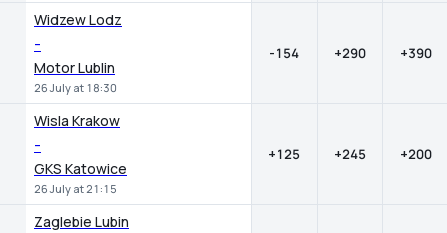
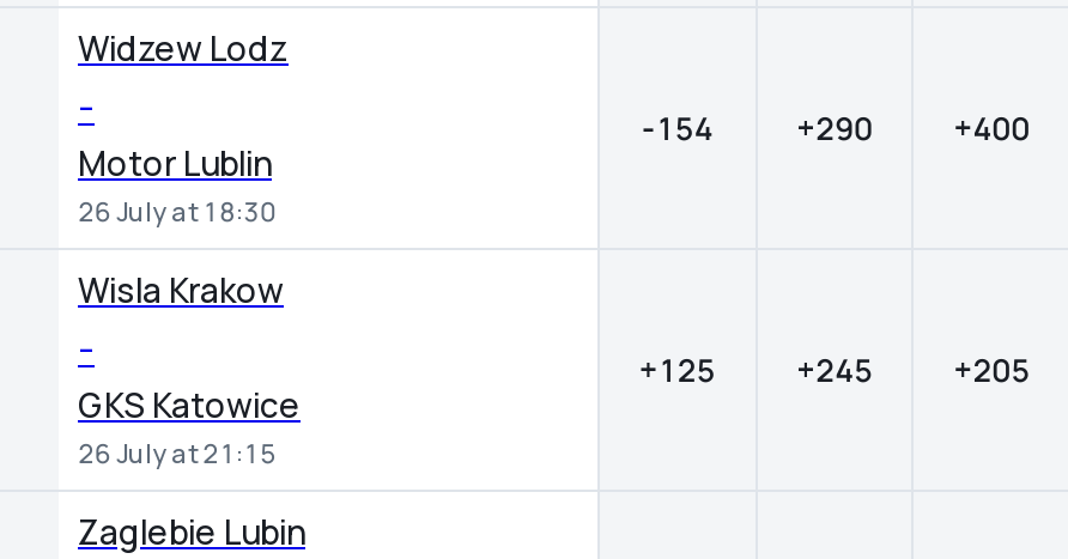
[269,44,432,62] -154 +290 +390 -> [641,107,1030,150] -154 +290 +400
[268,145,432,163] +125 +245 +200 -> [639,348,1030,391] +125 +245 +205

